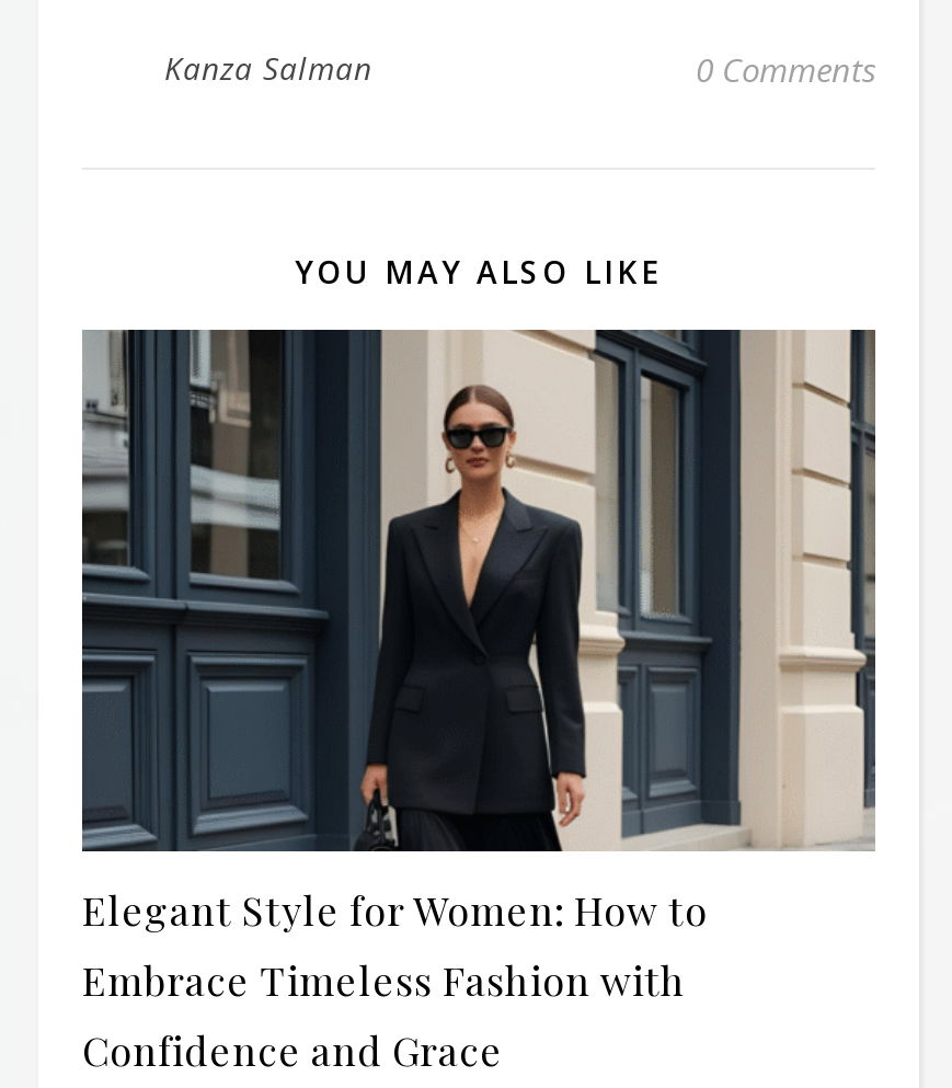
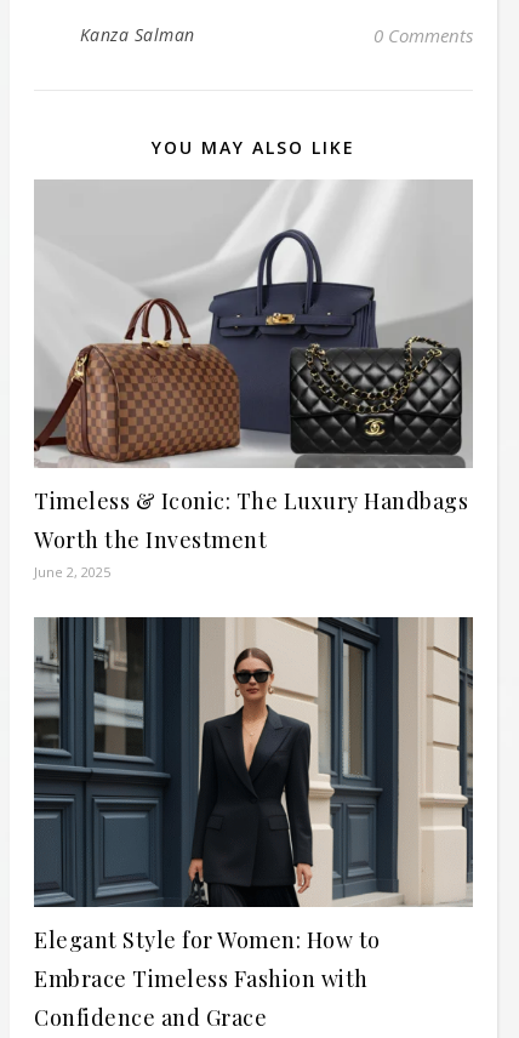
none -> [34,179,472,581] [image] | Timeless & Iconic: The Luxury Handbags | Worth the Investment | June 2, 2025

